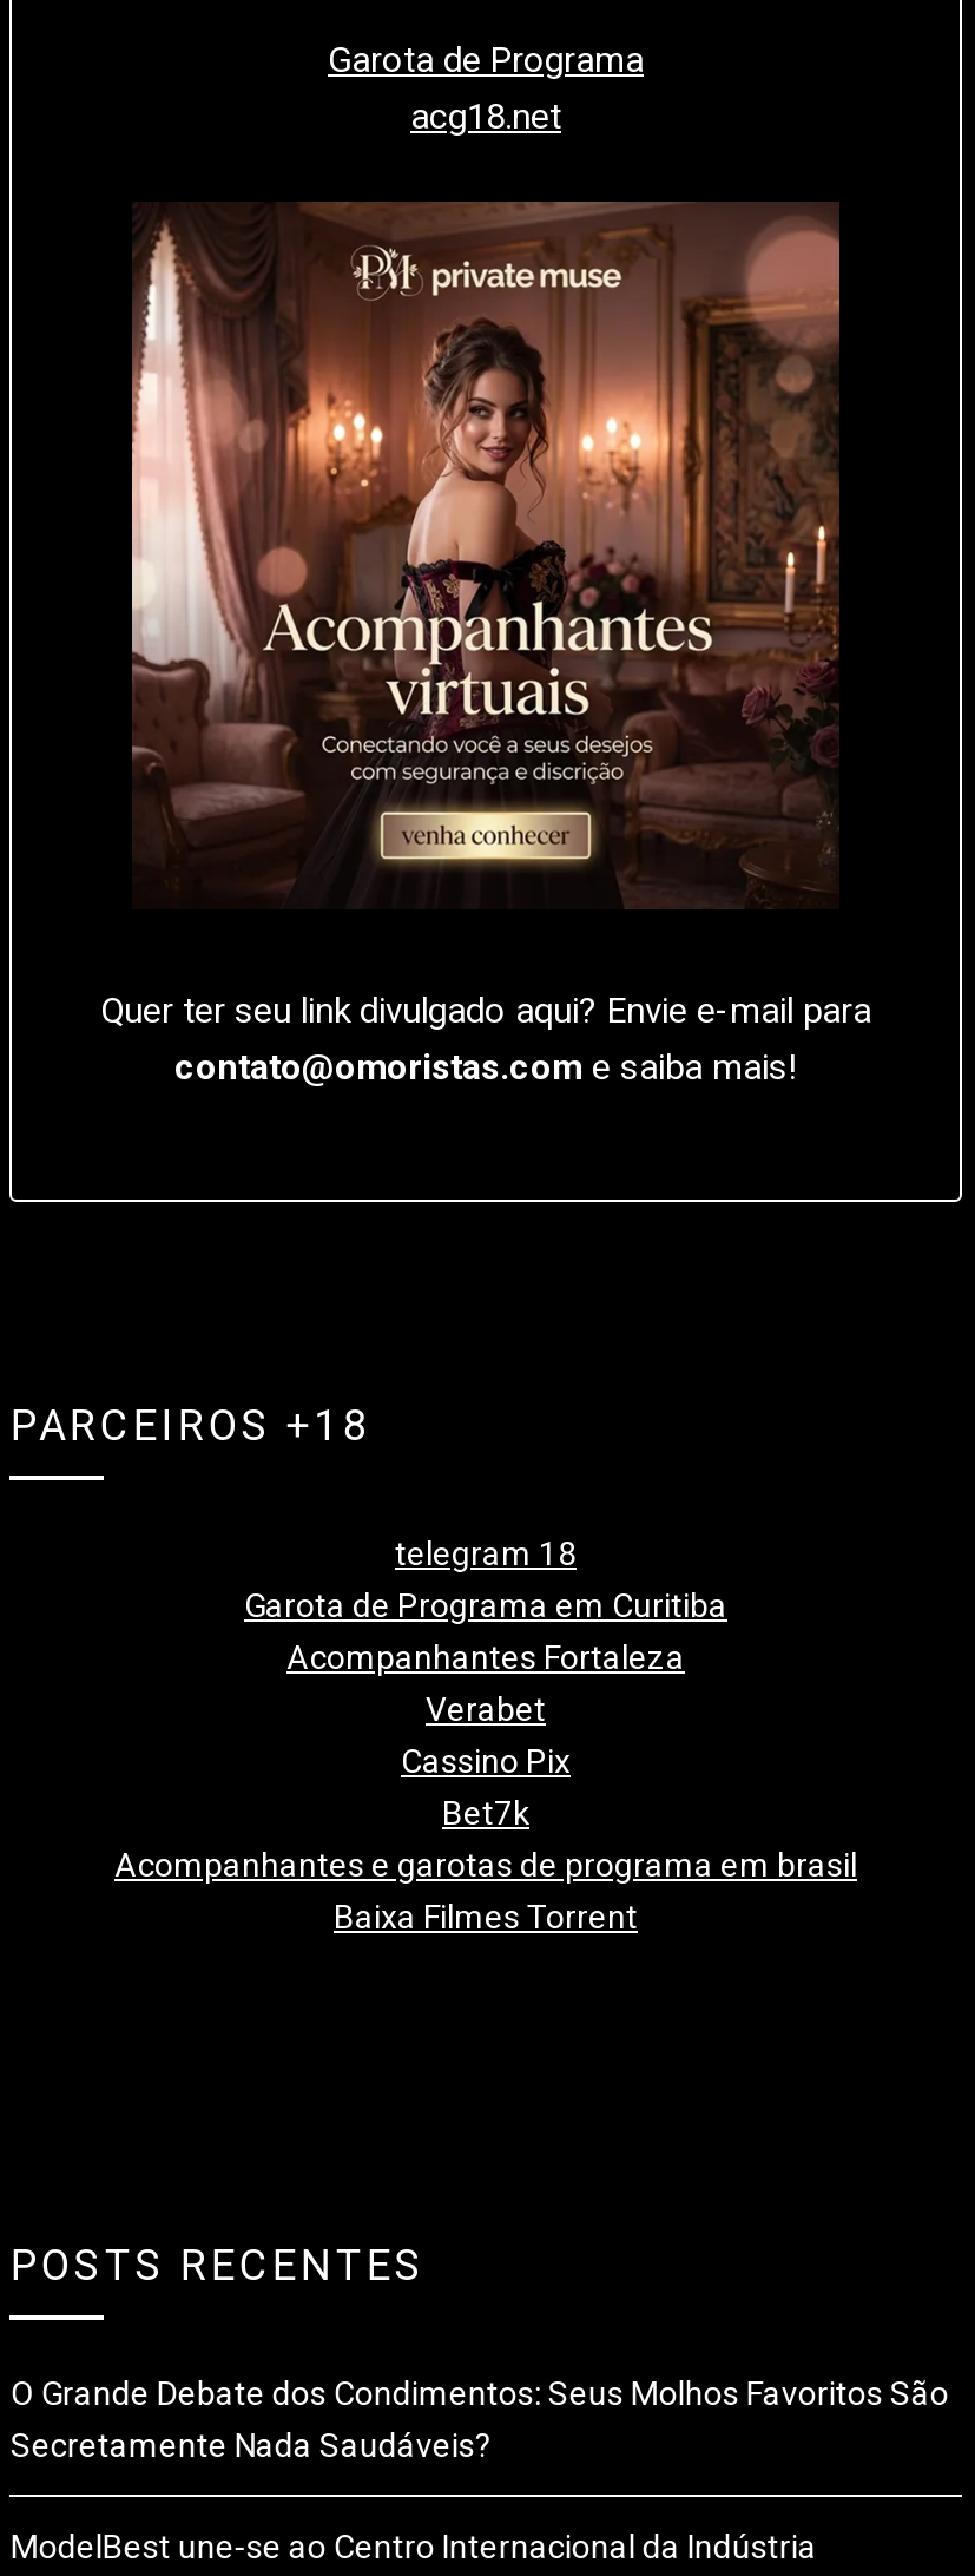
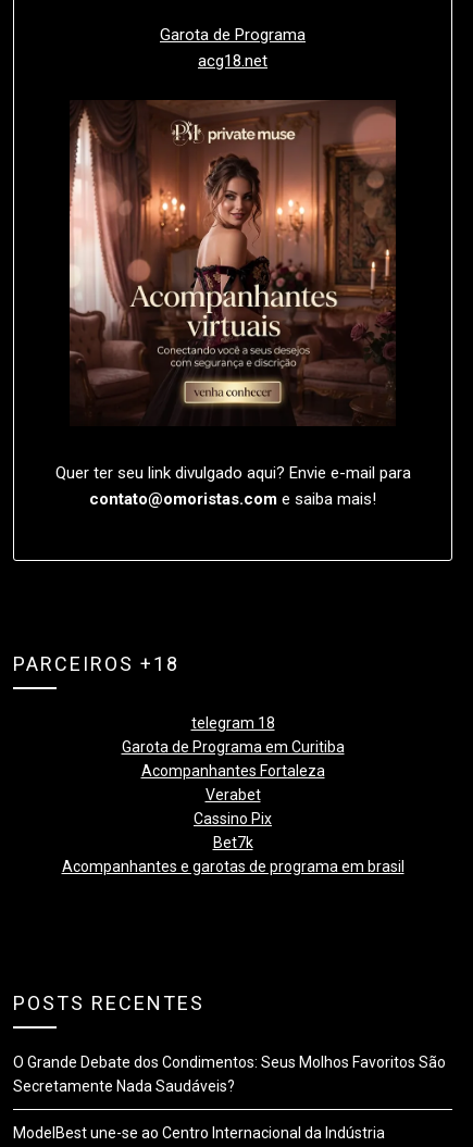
[334,1898,638,1936] Baixa Filmes Torrent -> none

